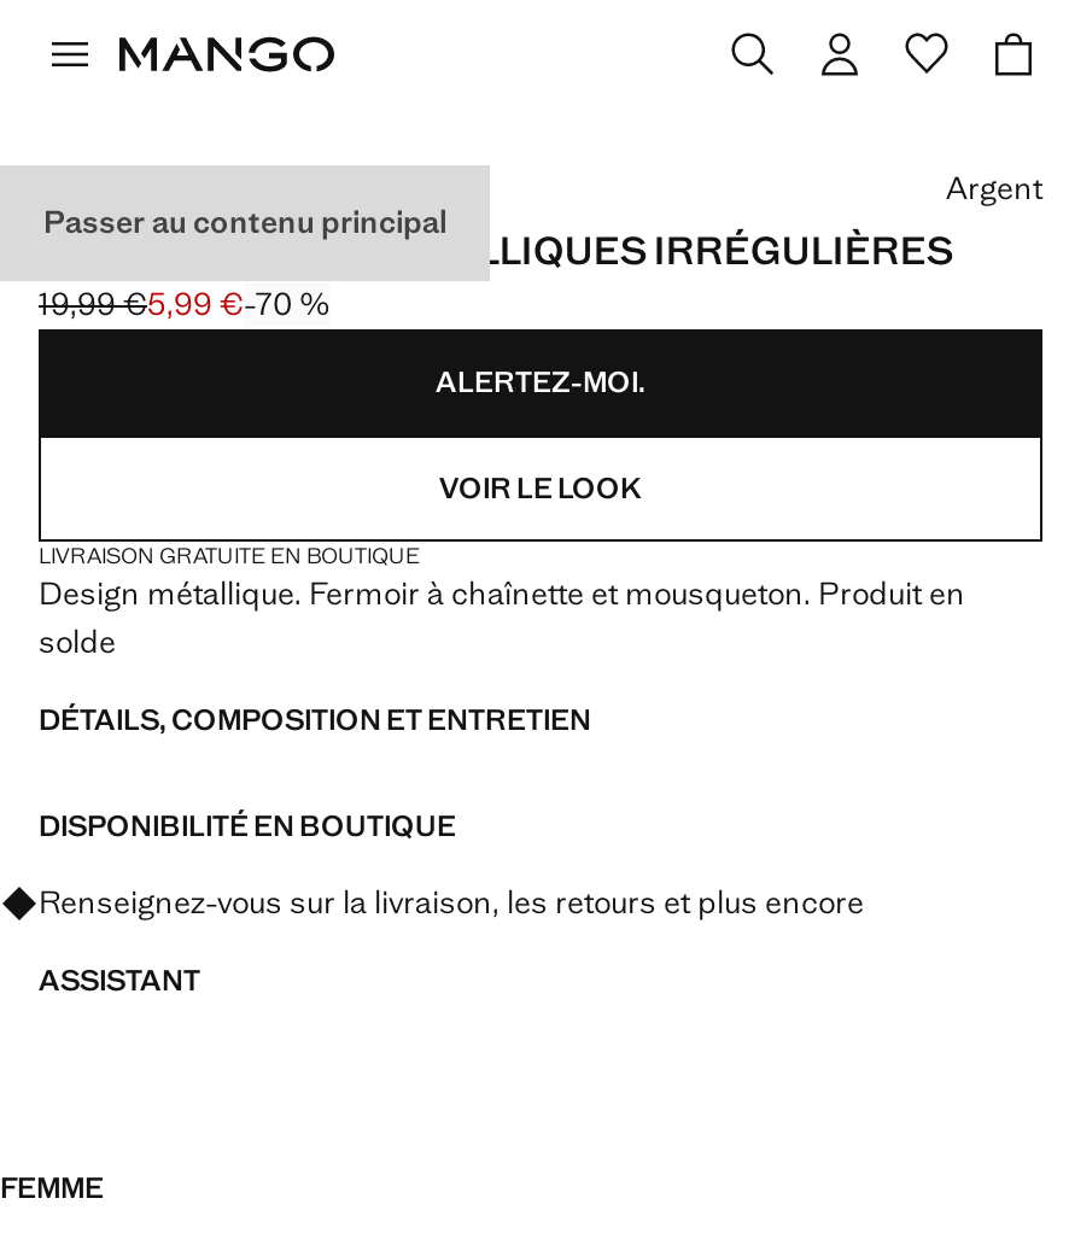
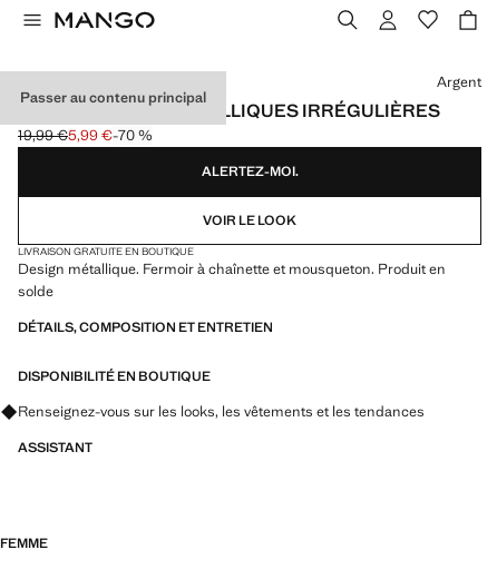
[39,882,864,923] Renseignez-vous sur la livraison, les retours et plus encore -> [18,402,425,421] Renseignez-vous sur les looks, les vêtements et les tendances

